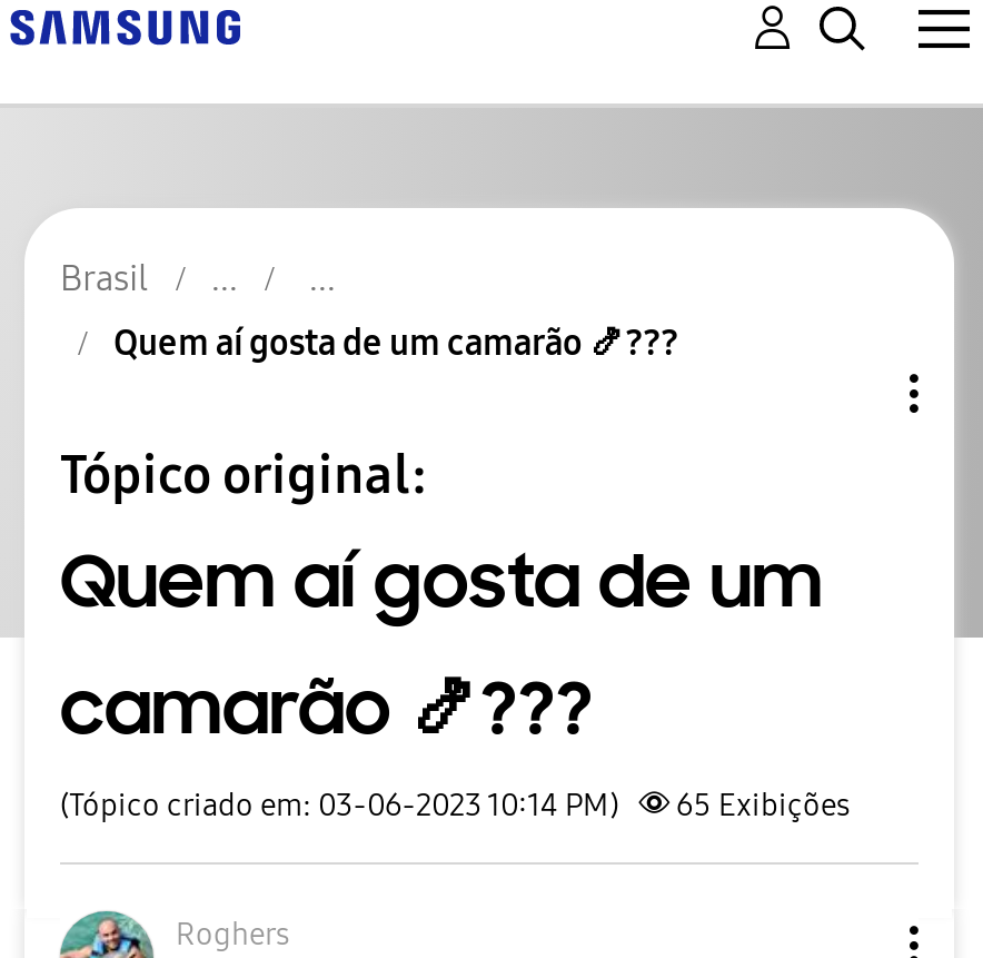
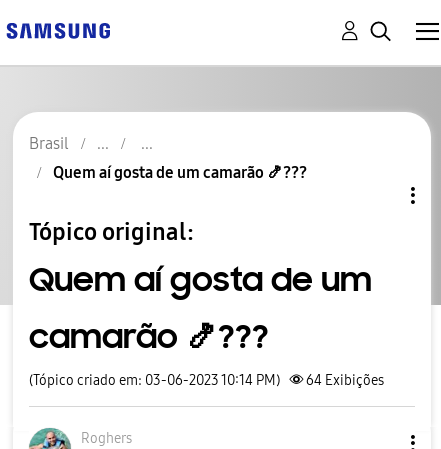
[60,787,850,824] (Tópico criado em: 03-06-2023 10:14 PM) 65 Exibições -> [29,372,384,389] (Tópico criado em: 03-06-2023 10:14 PM) 64 Exibições

